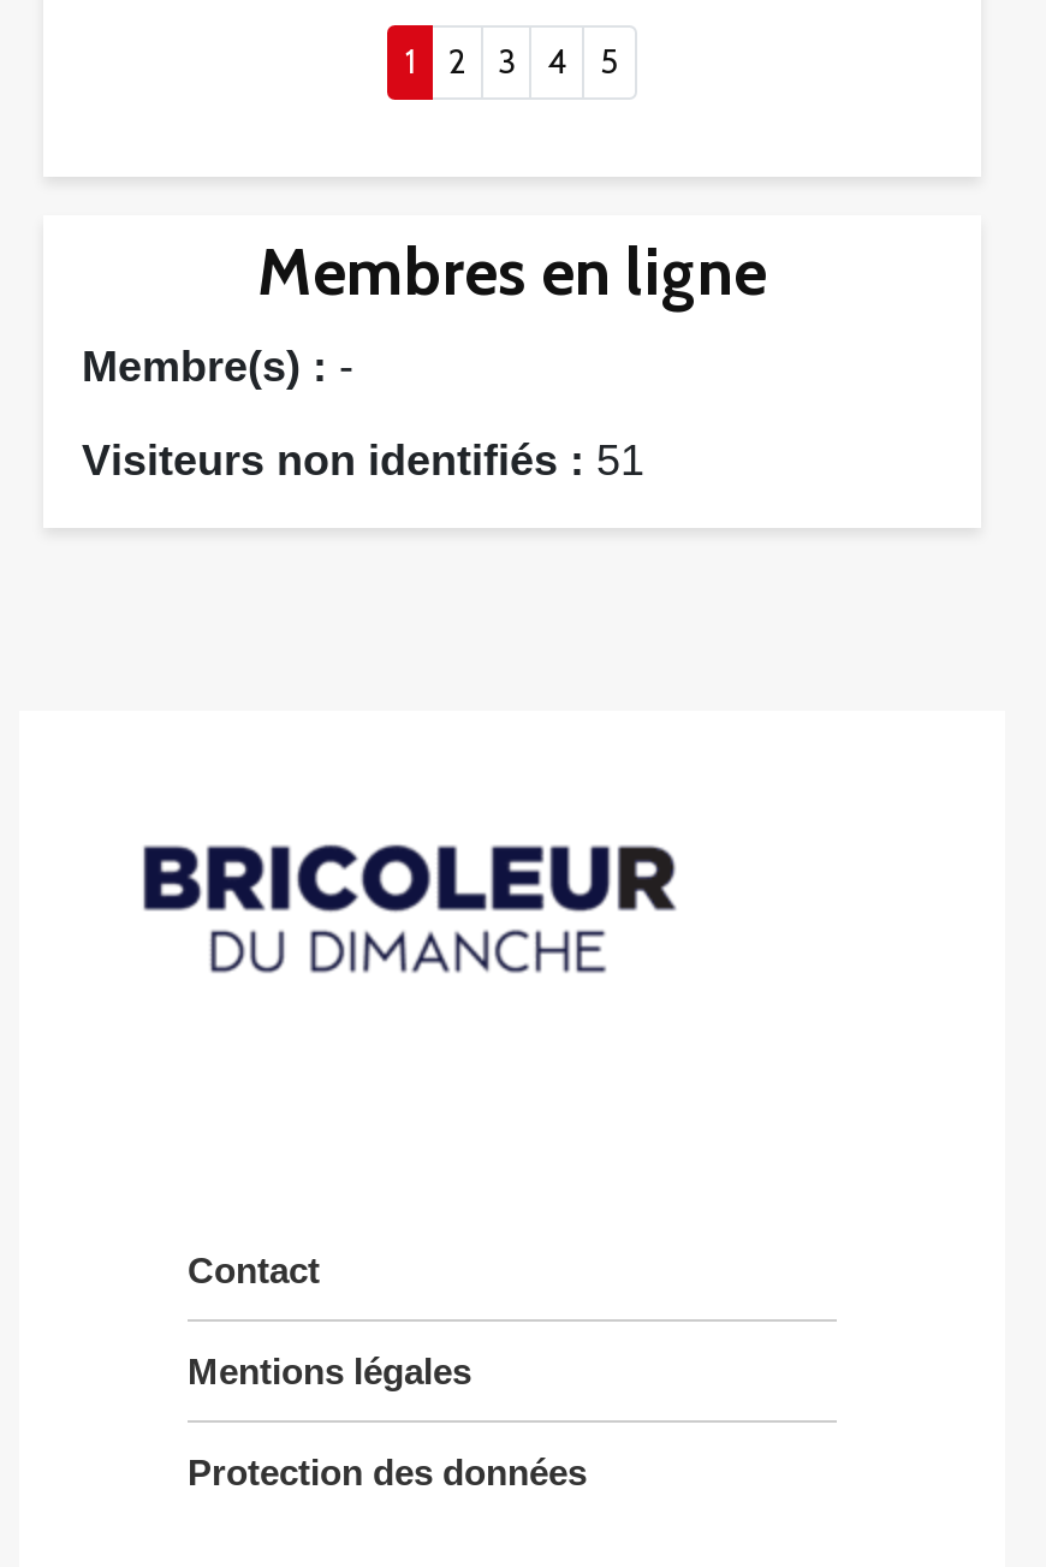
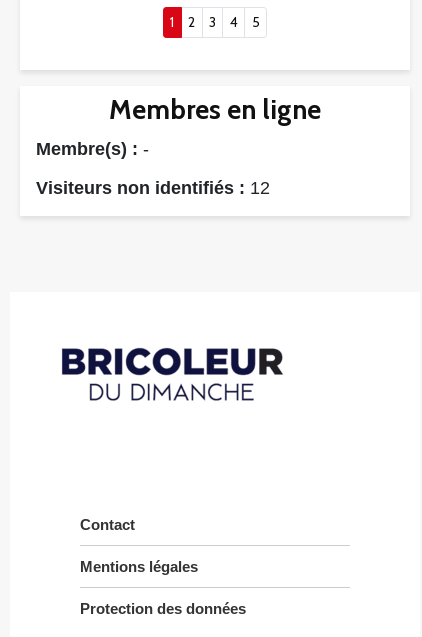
[82,437,644,485] Visiteurs non identifiés : 51 -> [36,178,270,198] Visiteurs non identifiés : 12

